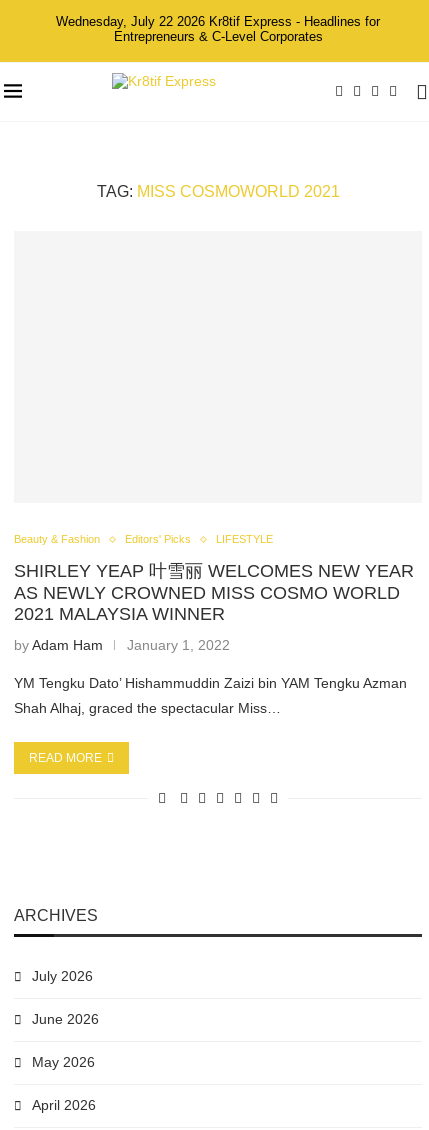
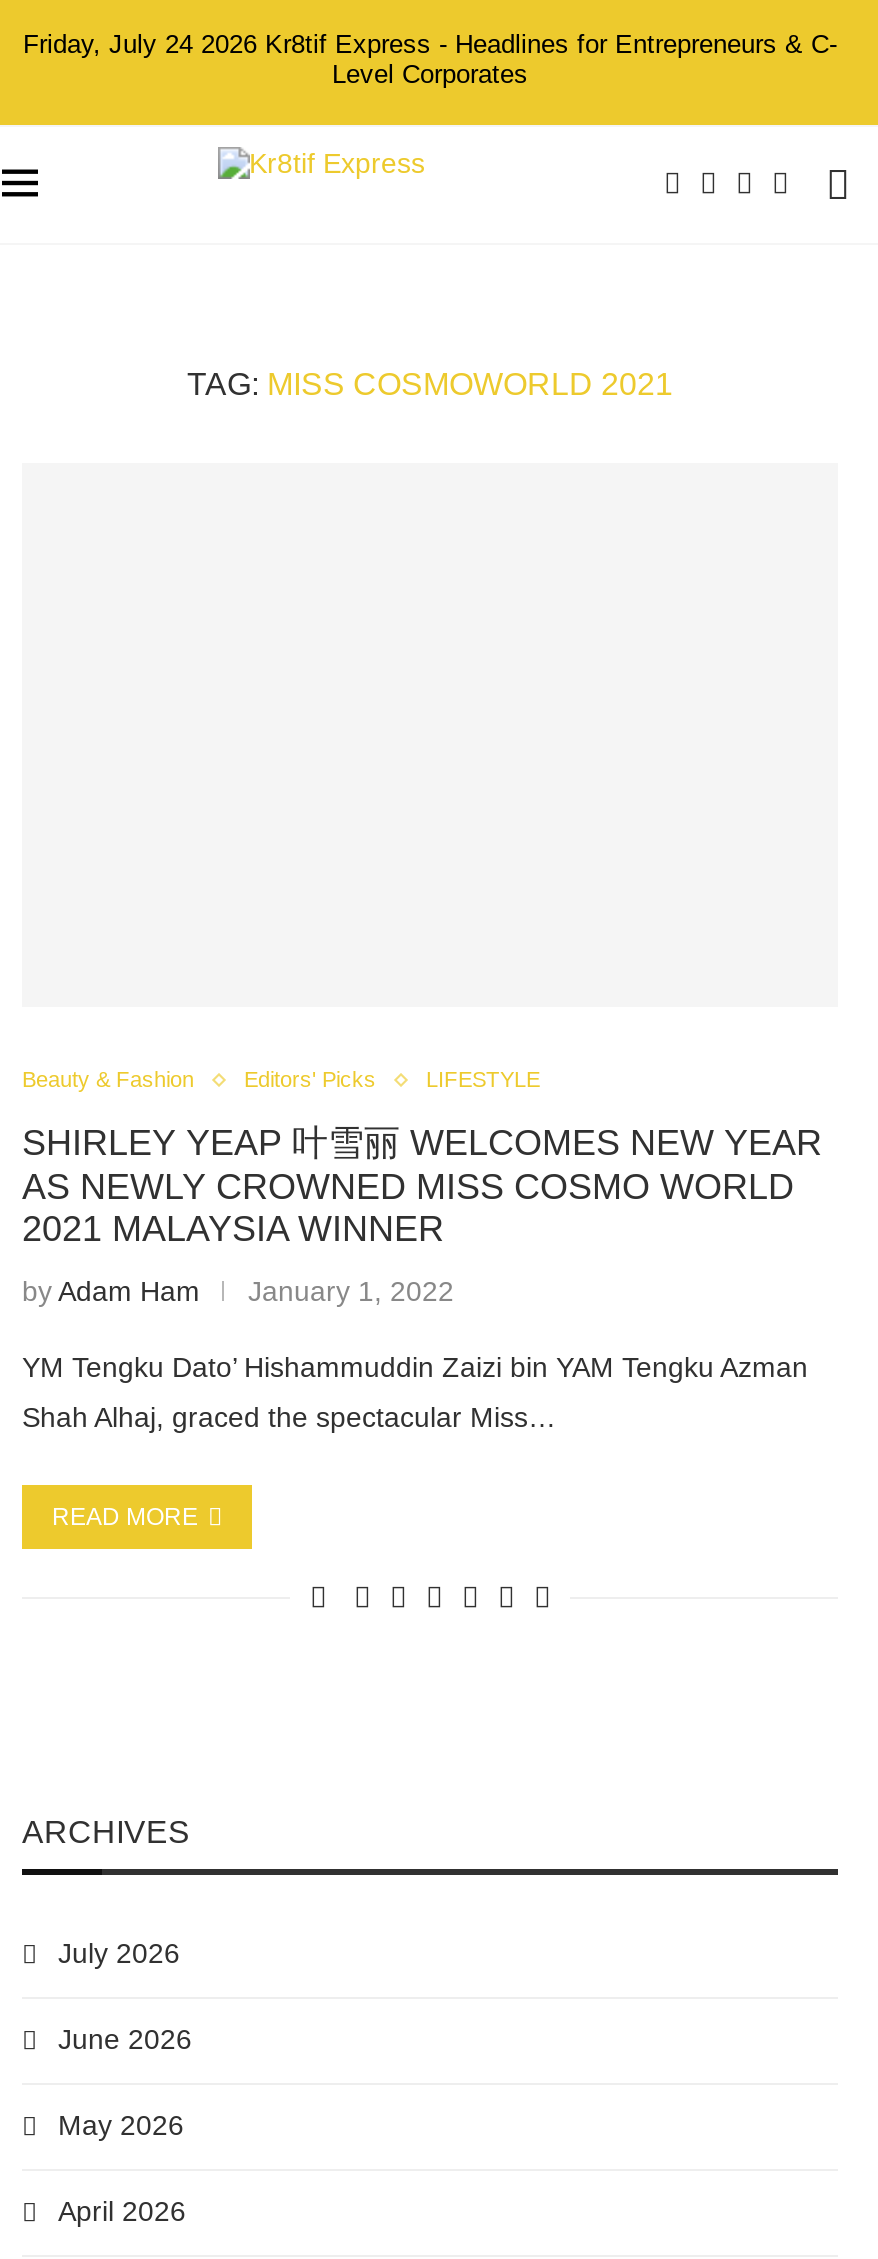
[56,14,380,44] Wednesday, July 22 2026 Kr8tif Express - Headlines for | Entrepreneurs & C-Level Corporates -> [23,29,837,89] Friday, July 24 2026 Kr8tif Express - Headlines for Entrepreneurs & C- | Level Corporates

